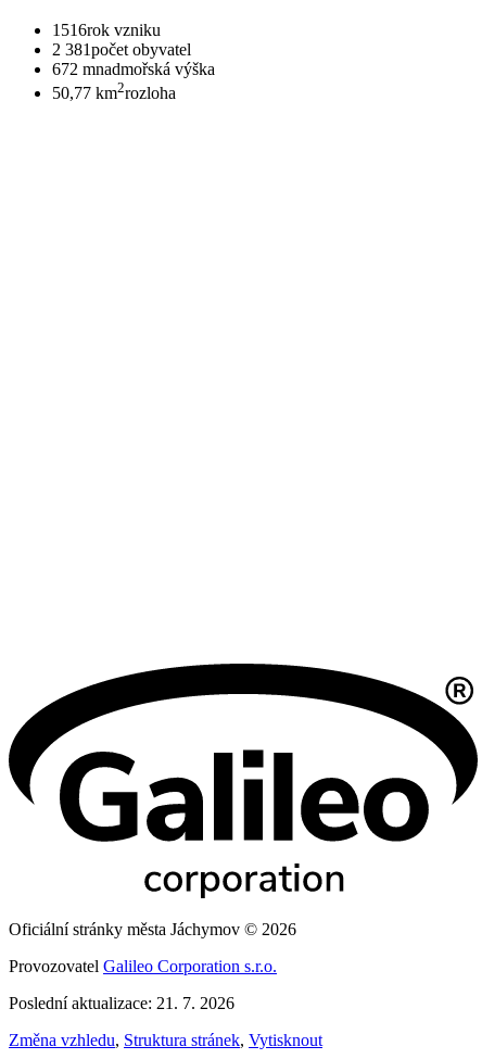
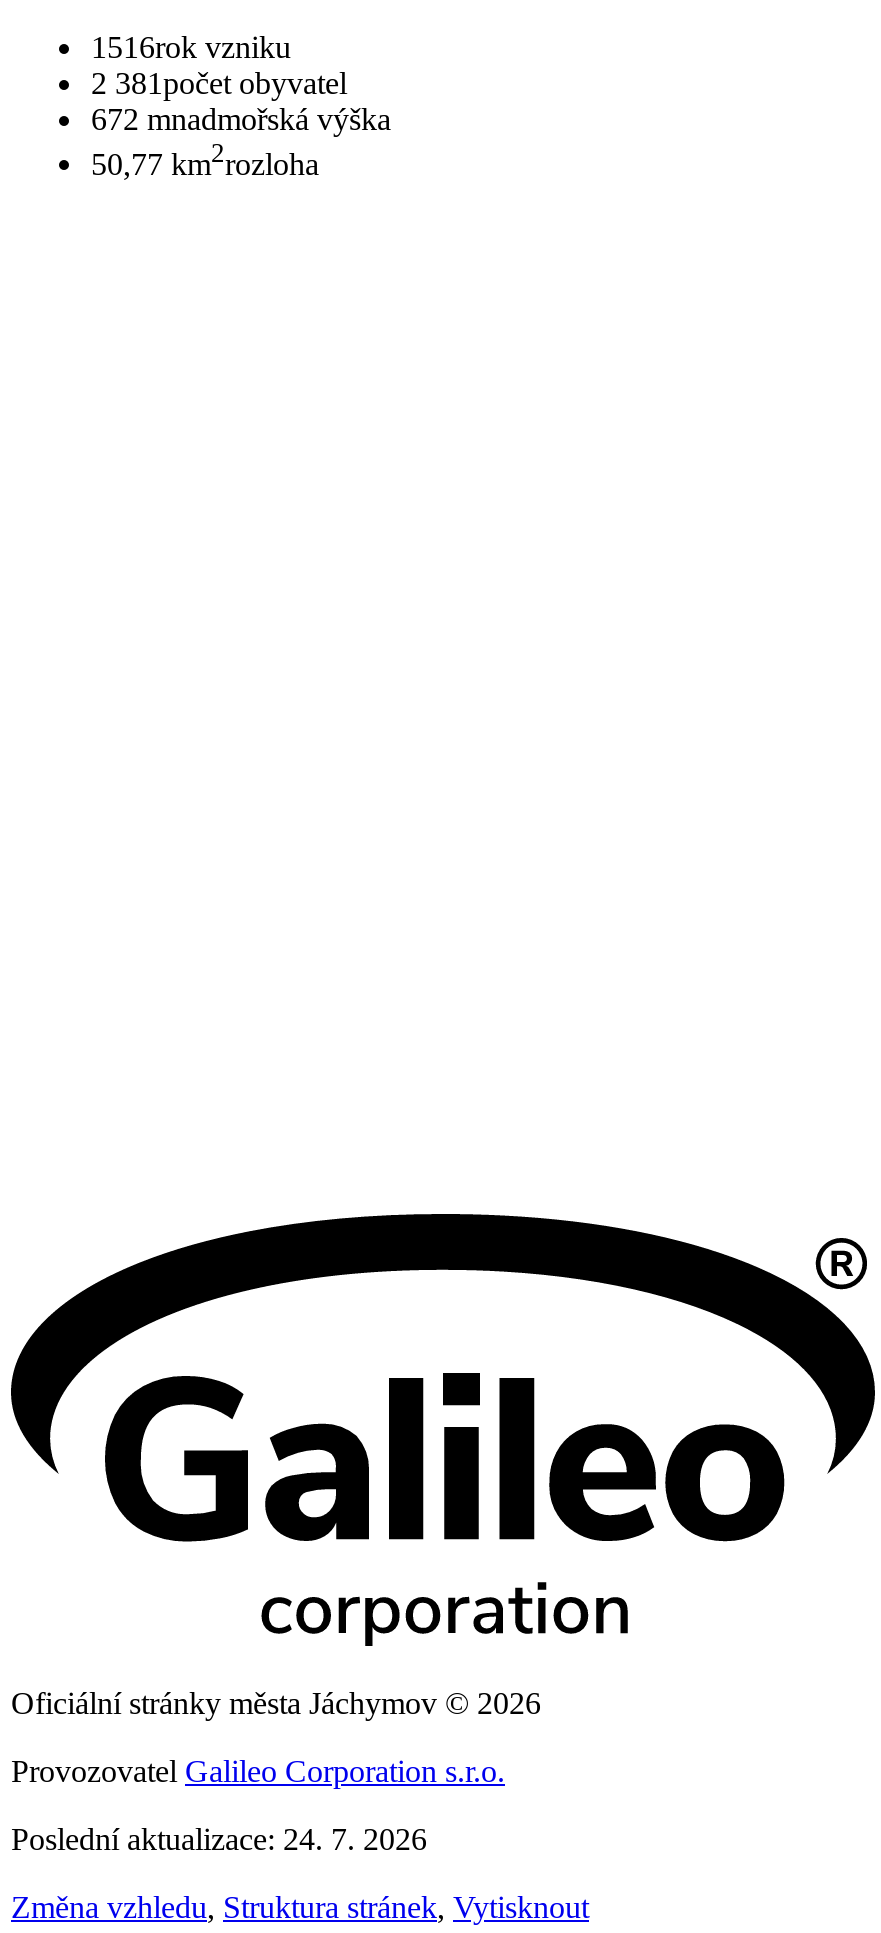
[9,994,234,1012] Poslední aktualizace: 21. 7. 2026 -> [11,1822,427,1856] Poslední aktualizace: 24. 7. 2026

